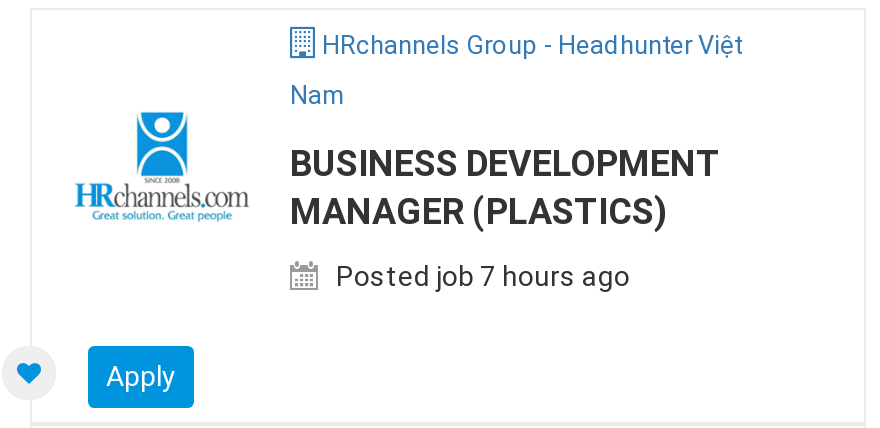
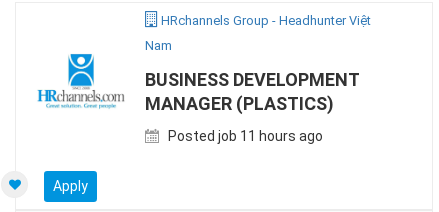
[330,260,630,292] Posted job 7 hours ago -> [165,128,323,144] Posted job 11 hours ago

